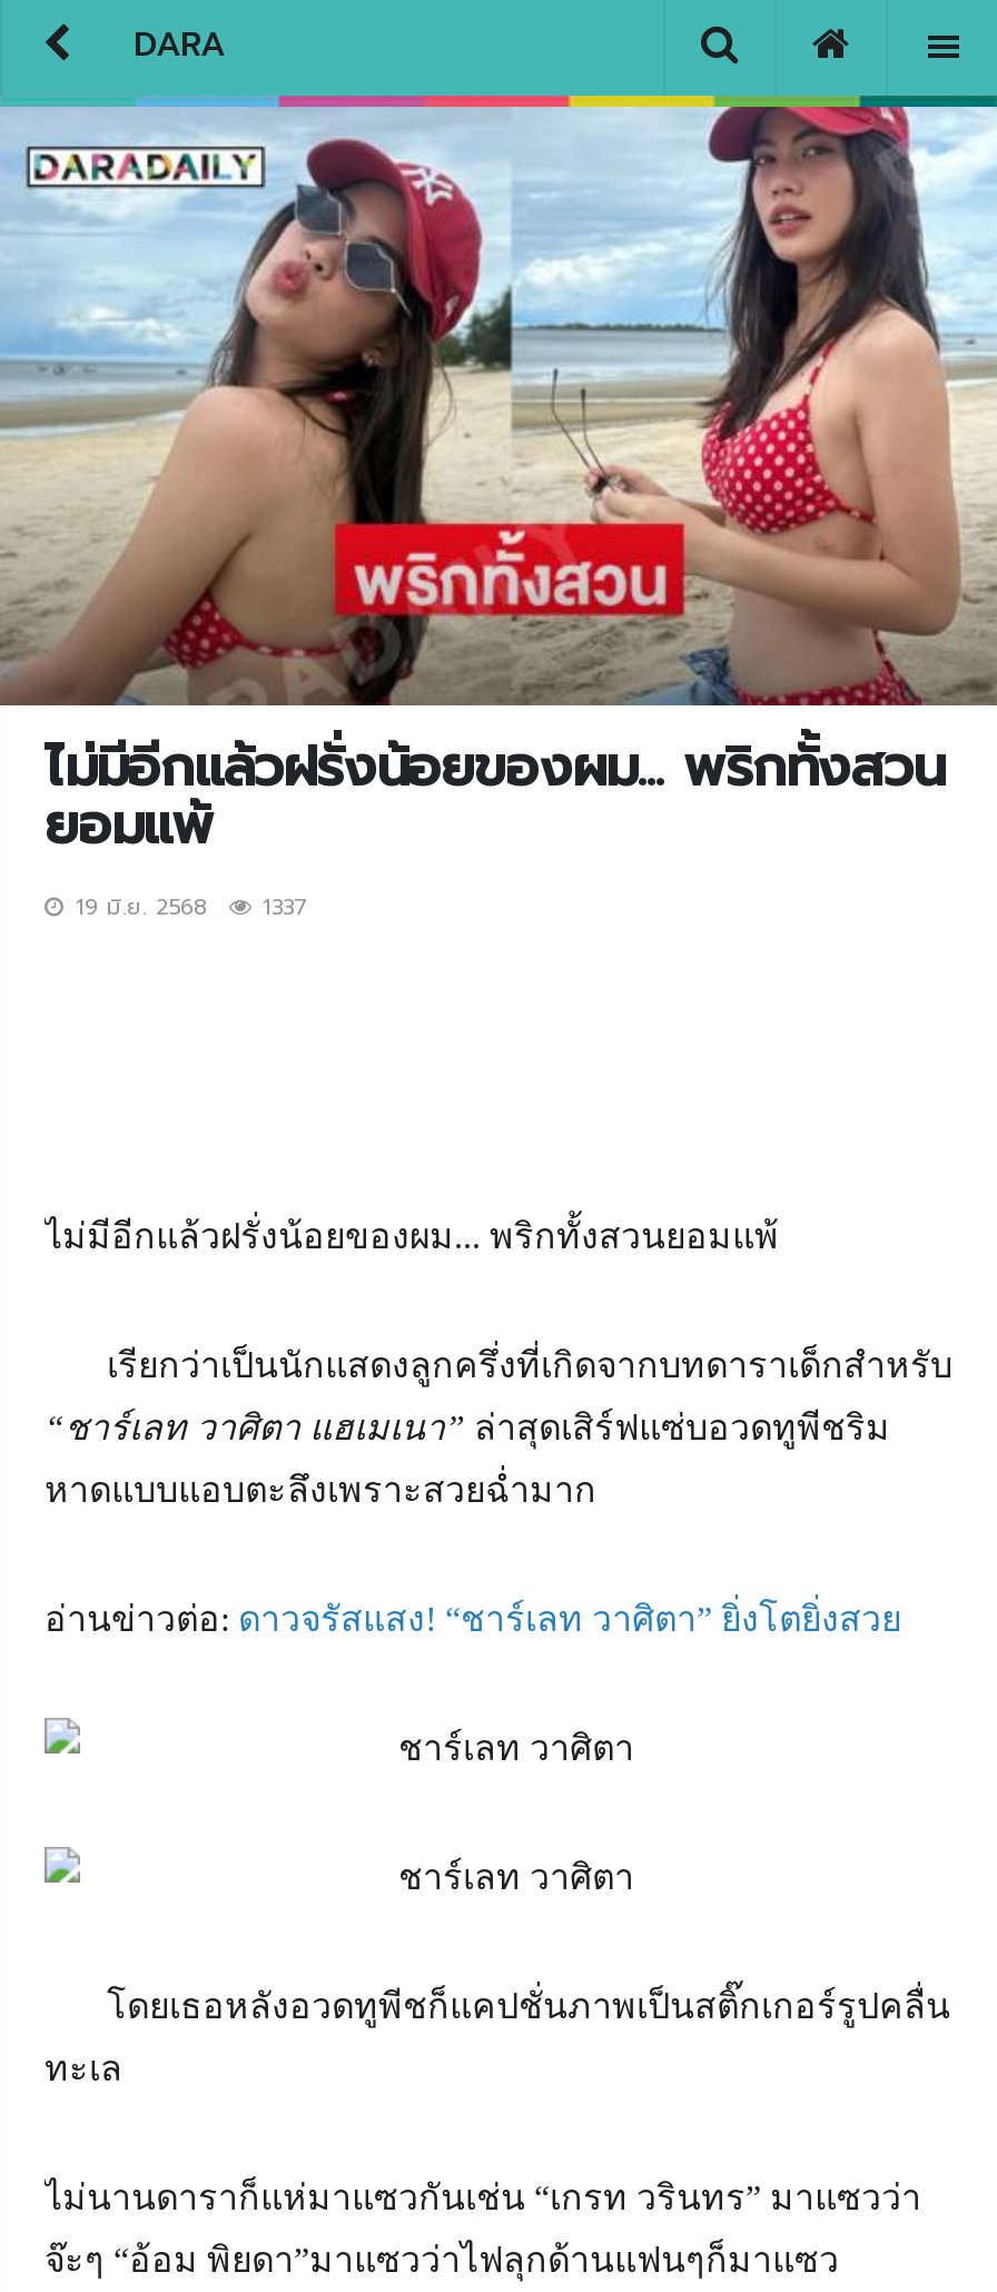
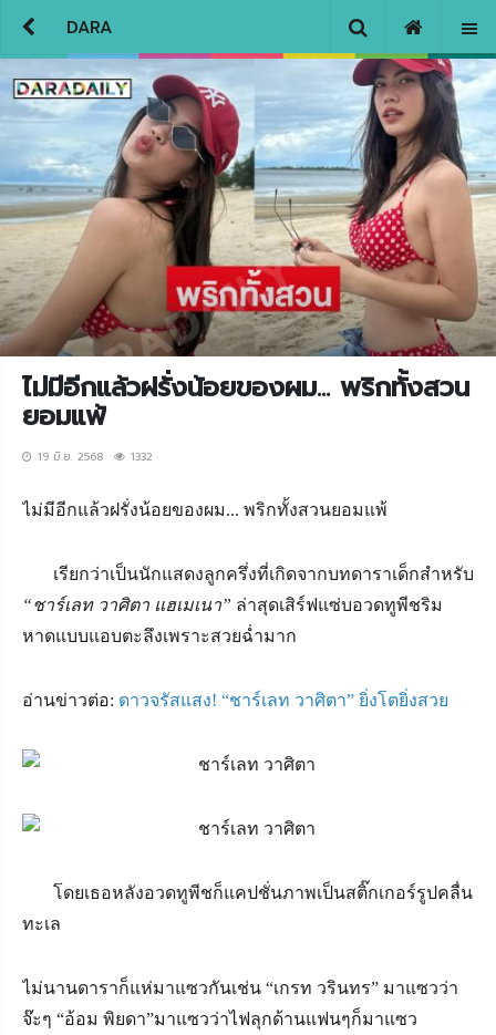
[76,890,305,923] 19 มิ.ย. 2568 1337 -> [38,448,153,465] 19 มิ.ย. 2568 1332

